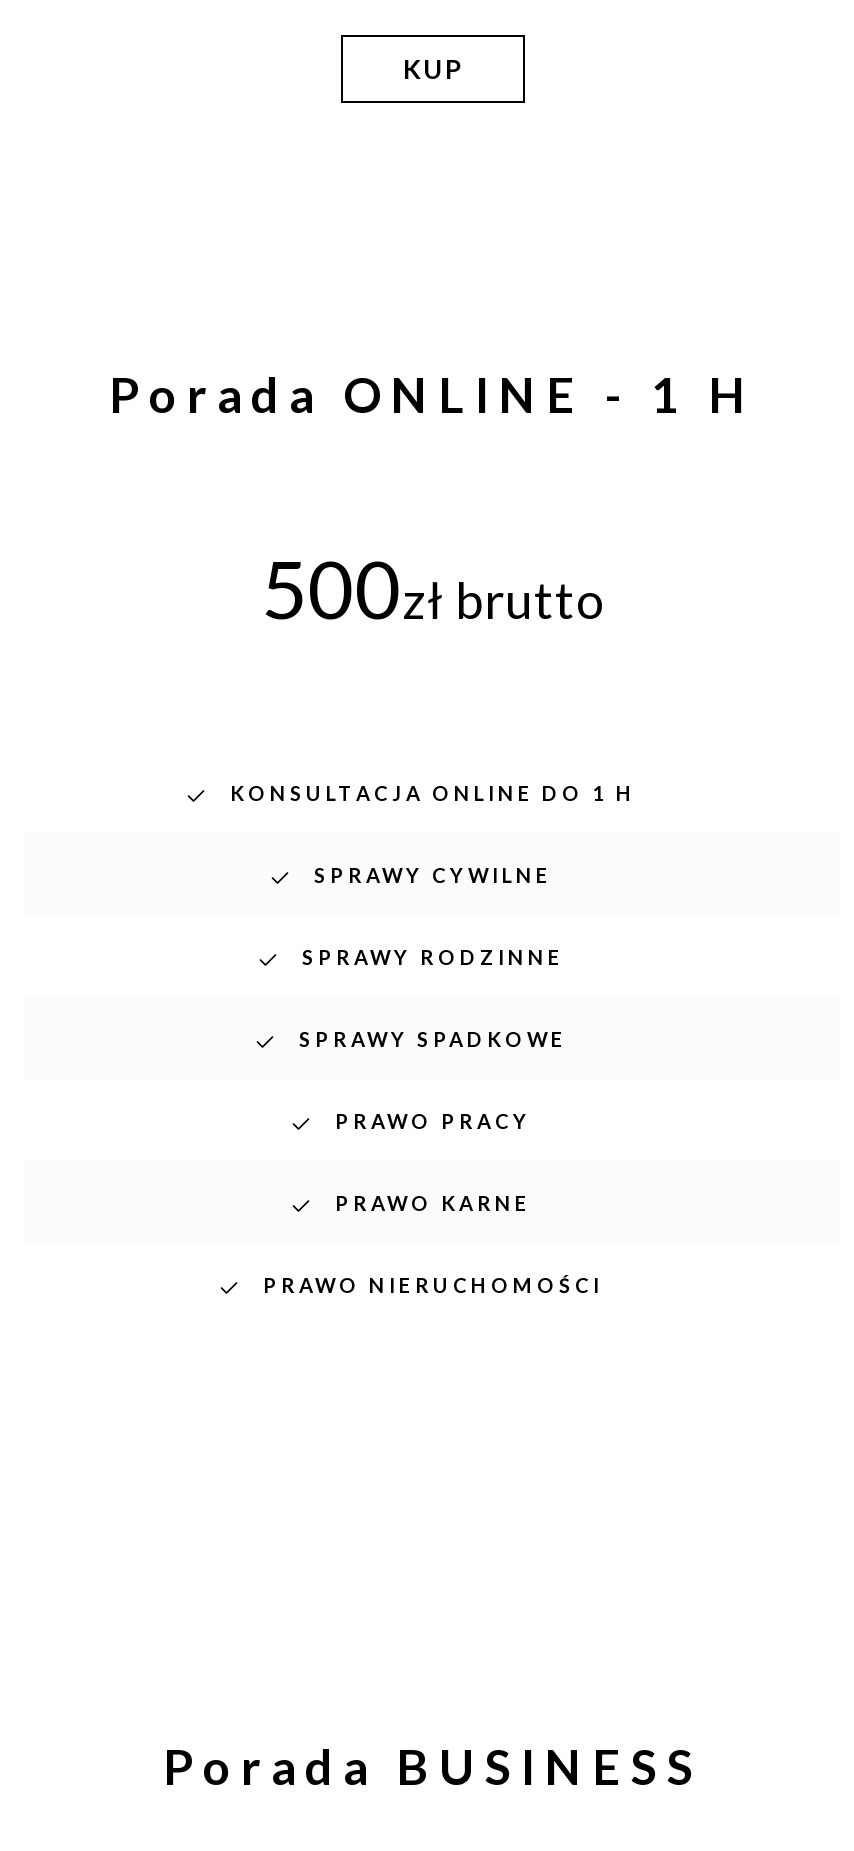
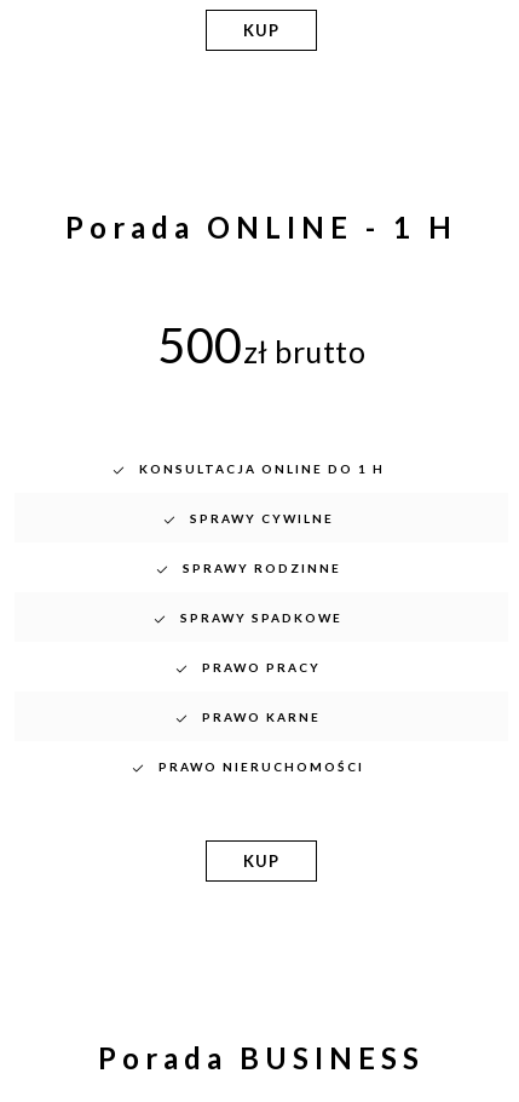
none -> [243,852,279,871] KUP

